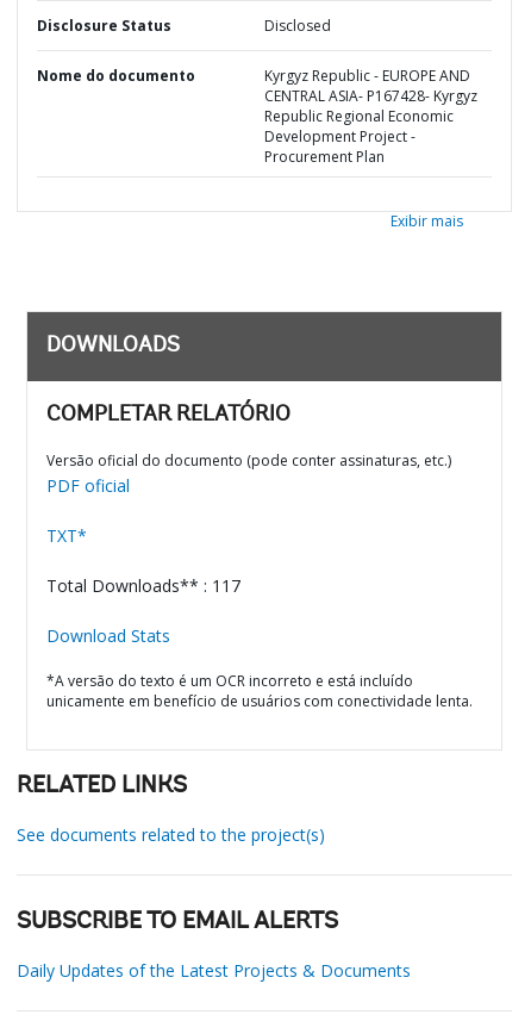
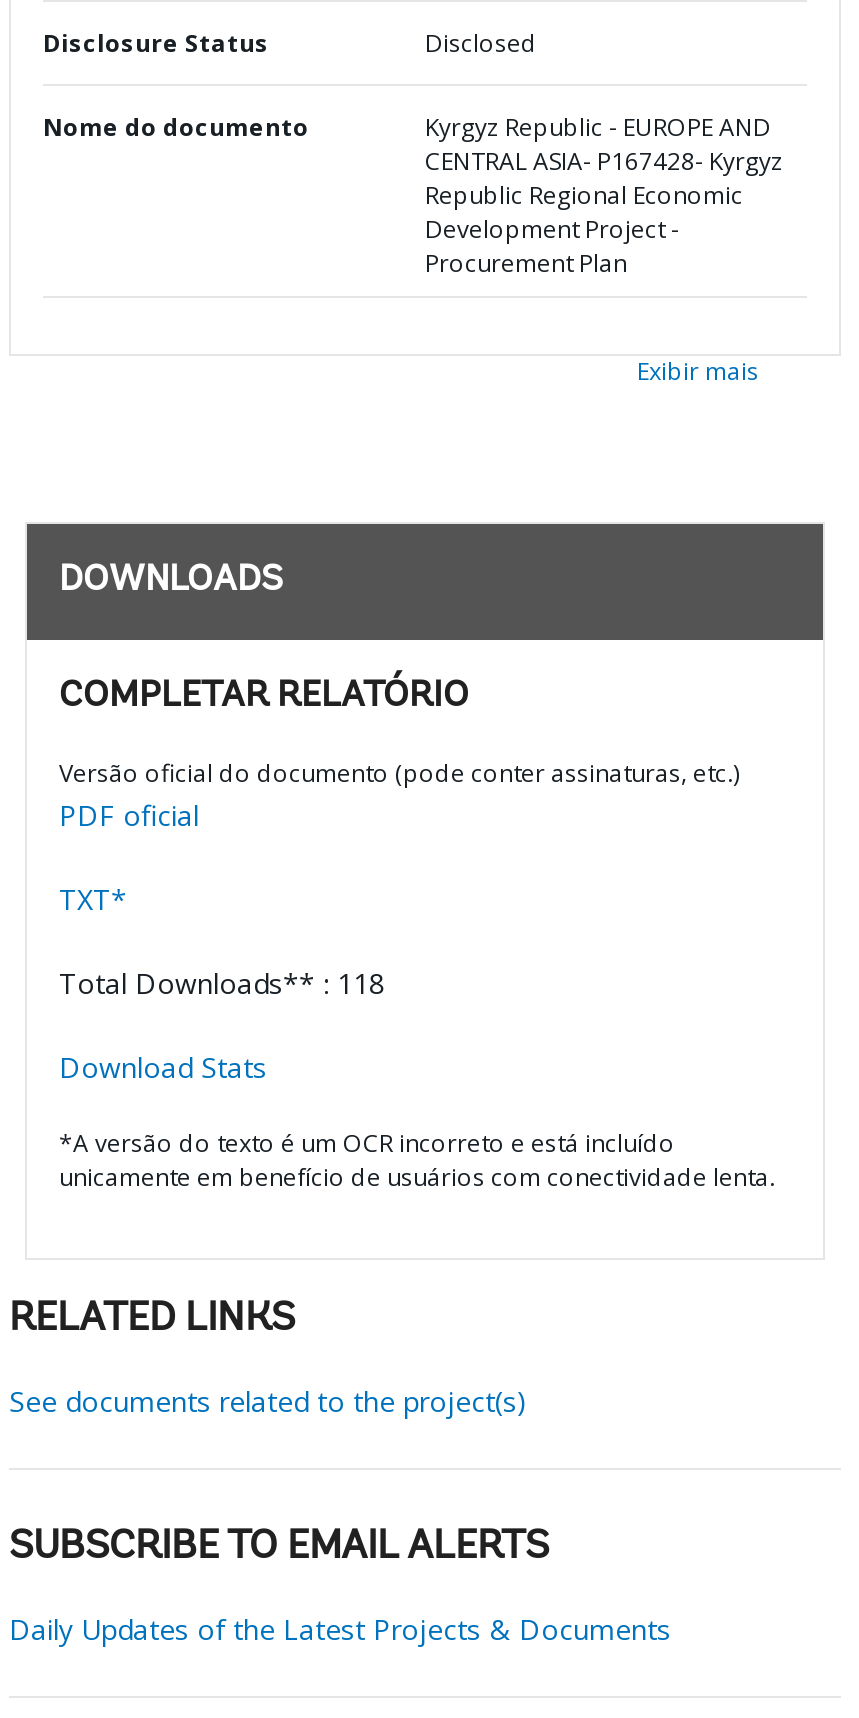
[46,574,240,597] Total Downloads** : 117 -> [59,964,385,1002] Total Downloads** : 118

